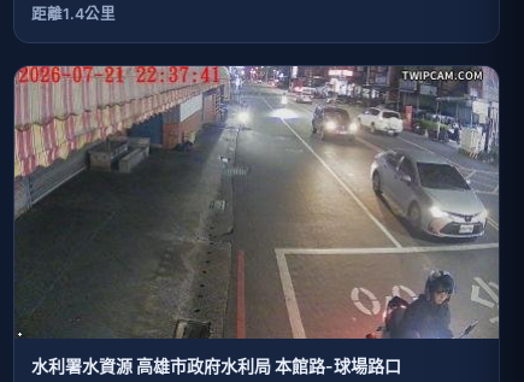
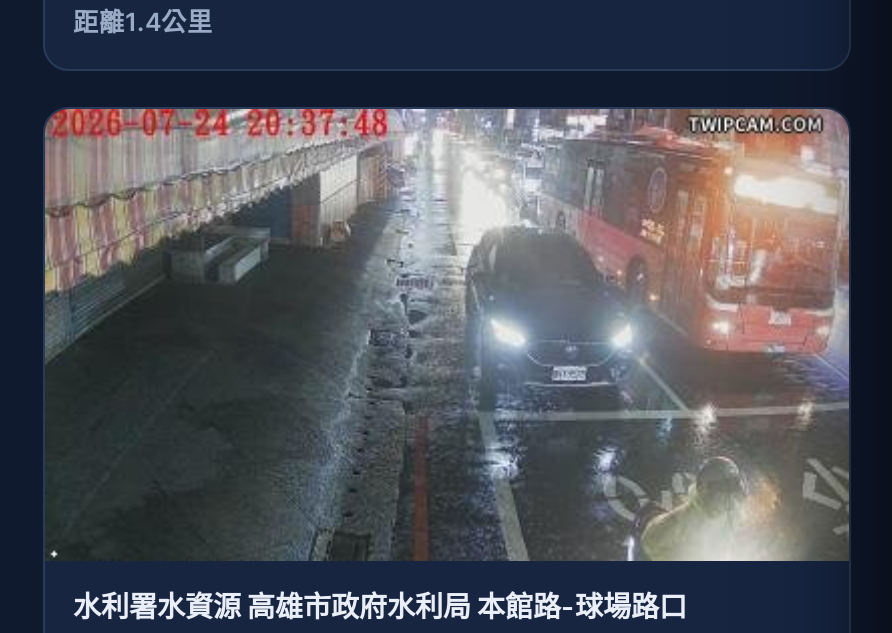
[18,65,499,339] [image] -> [165,106,849,562] [image]

